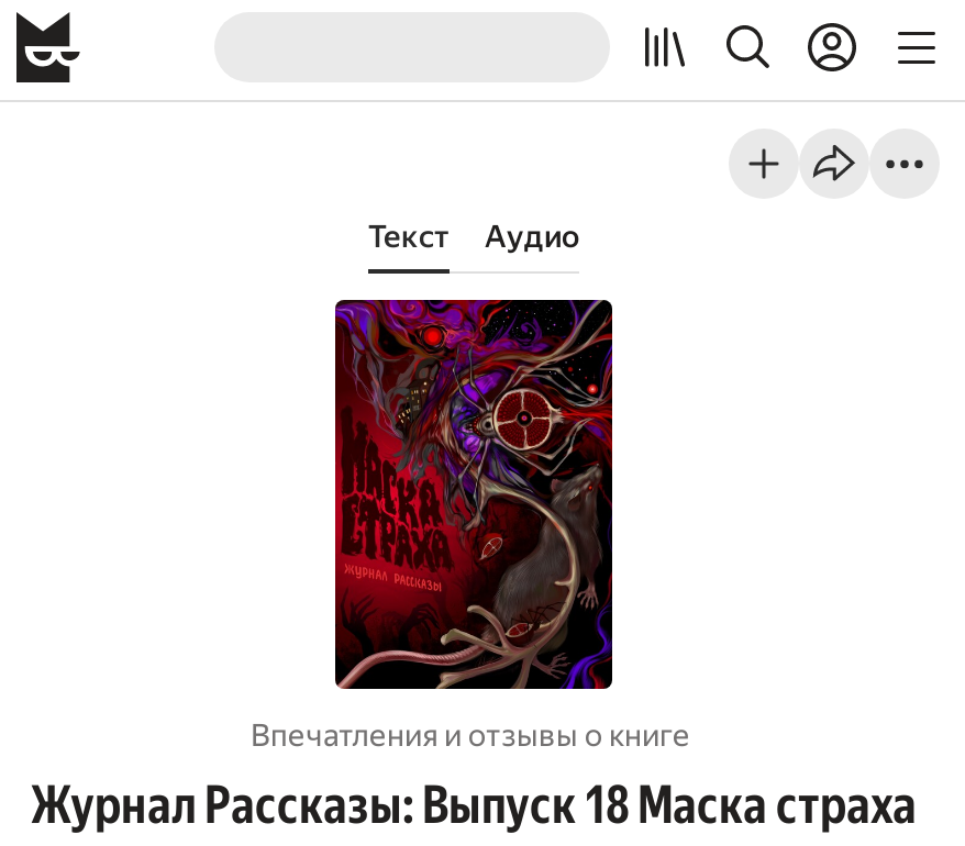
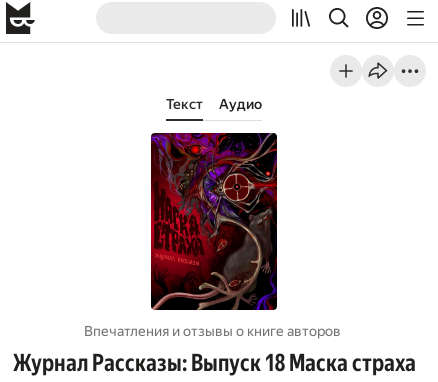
[251,717,690,753] Впечатления и отзывы о книге -> [84,323,341,339] Впечатления и отзывы о книге авторов

